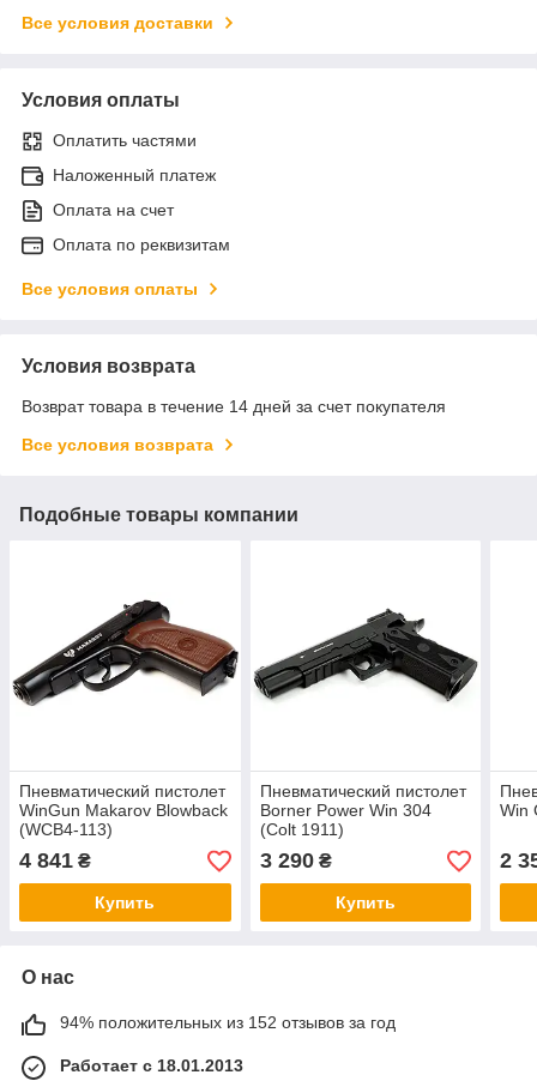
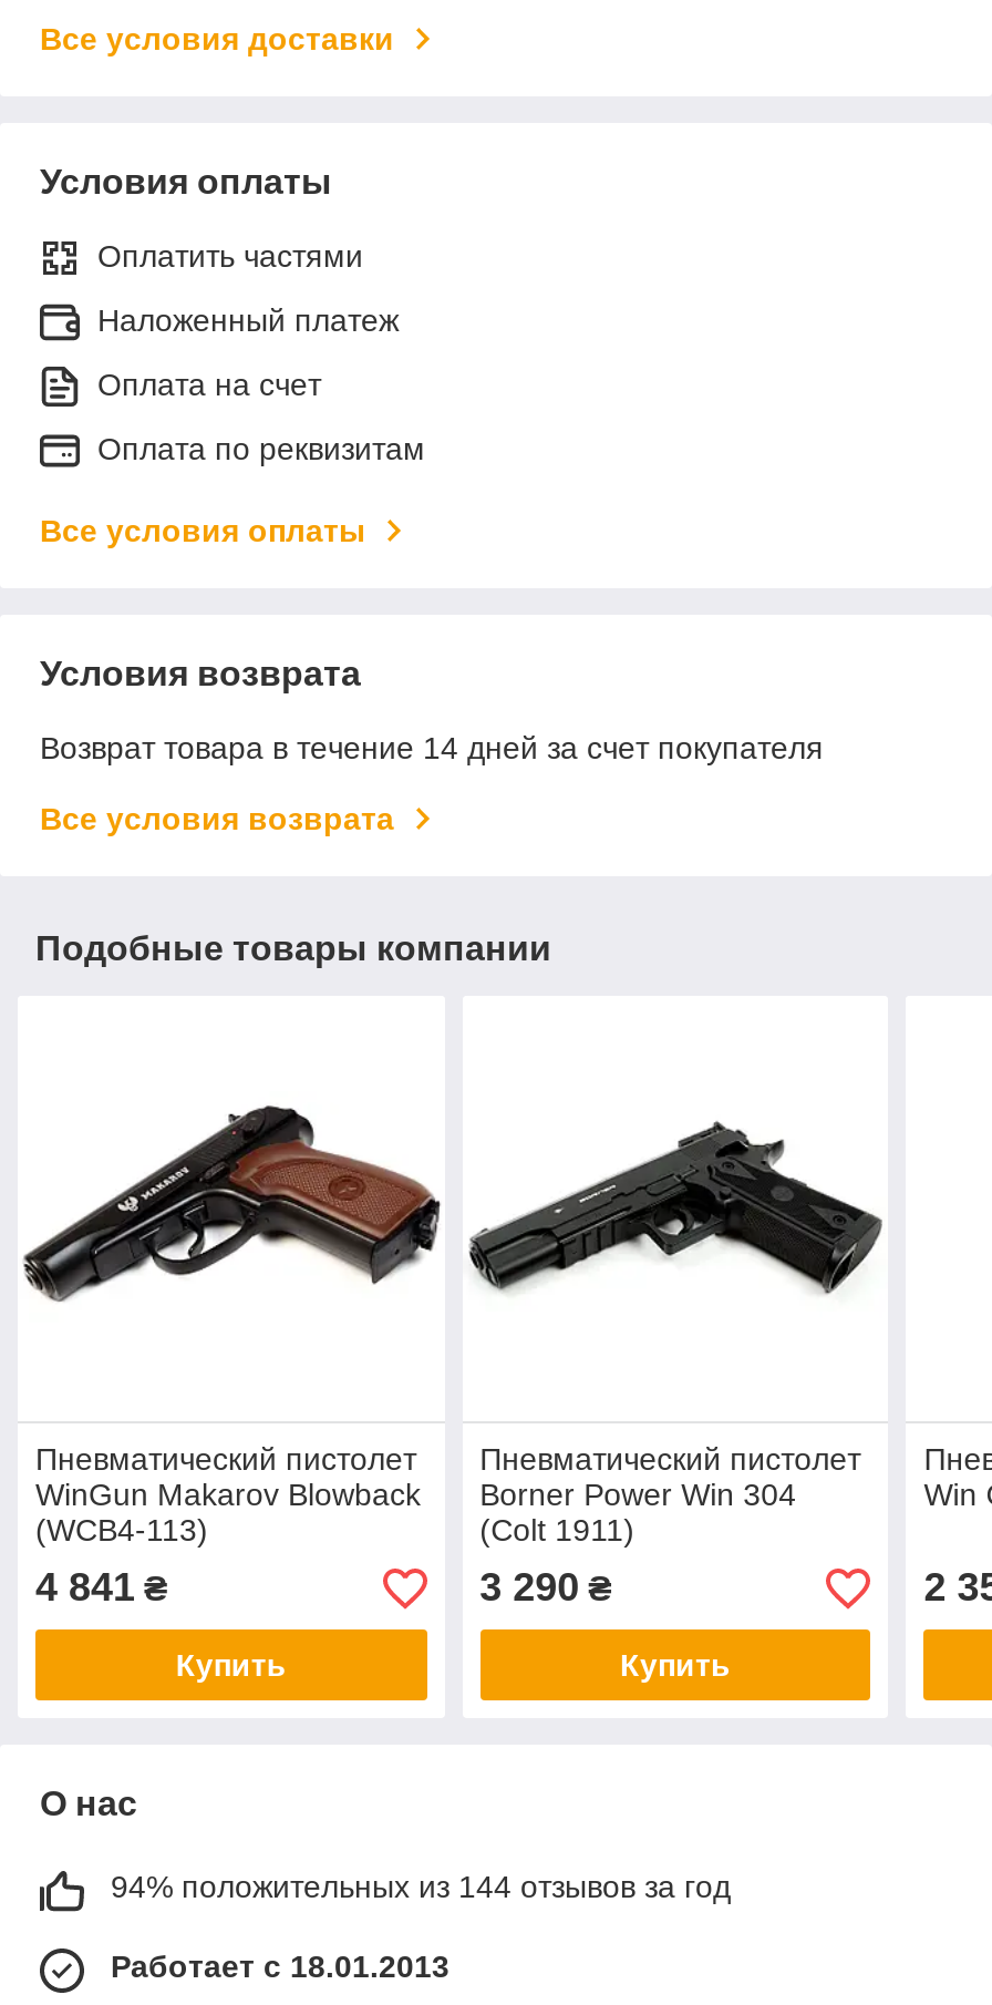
[60,1013,396,1032] 94% положительных из 152 отзывов за год -> [111,1870,731,1905] 94% положительных из 144 отзывов за год

